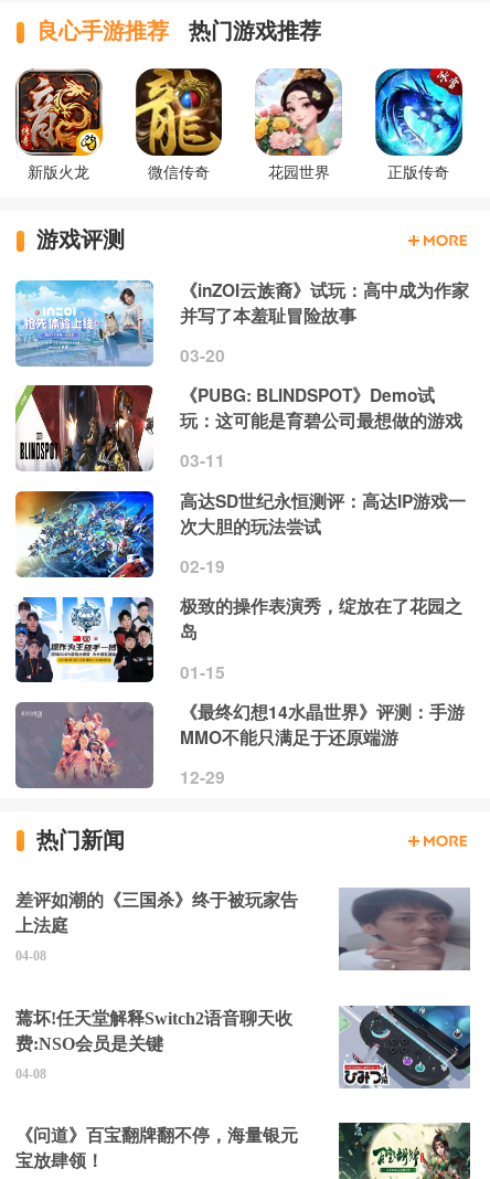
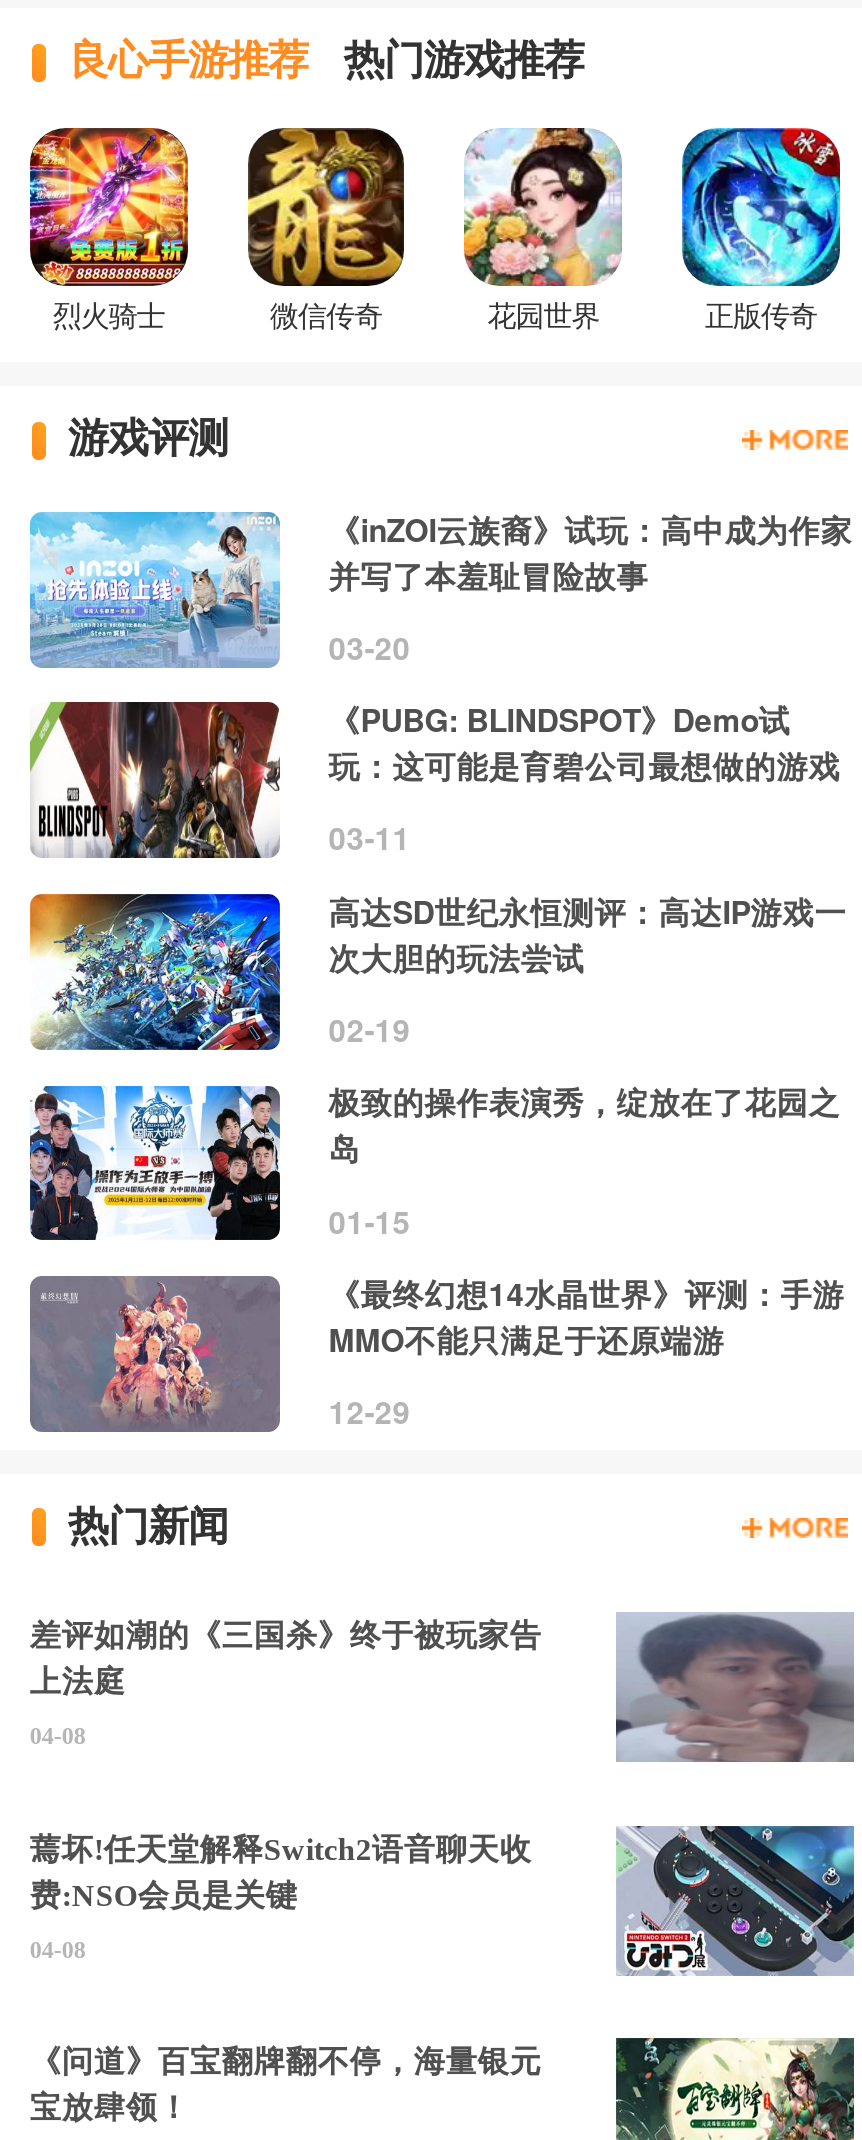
[14,68,104,181] [image] | 新版火龙 -> [28,126,190,332] [image] | 烈火骑士

